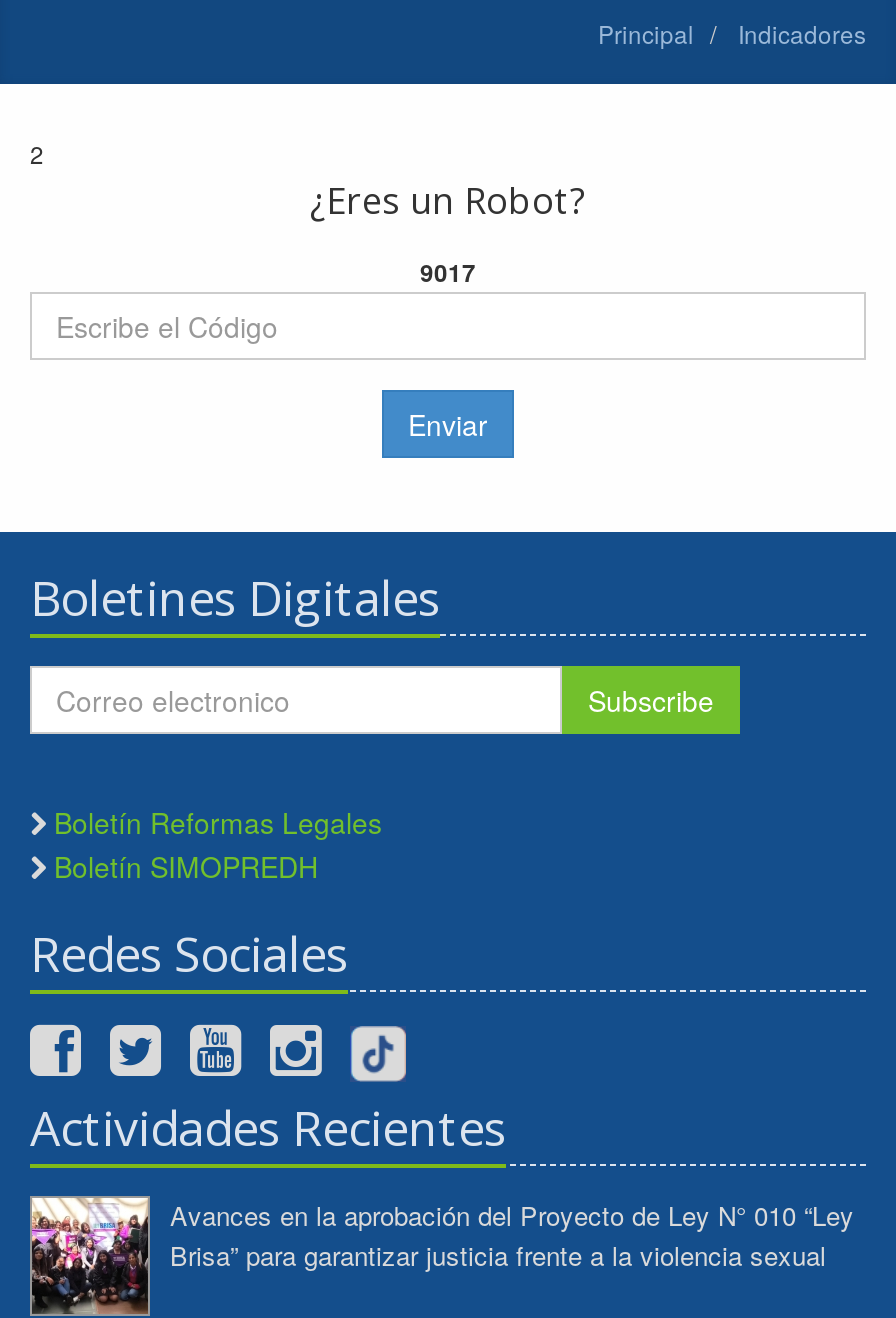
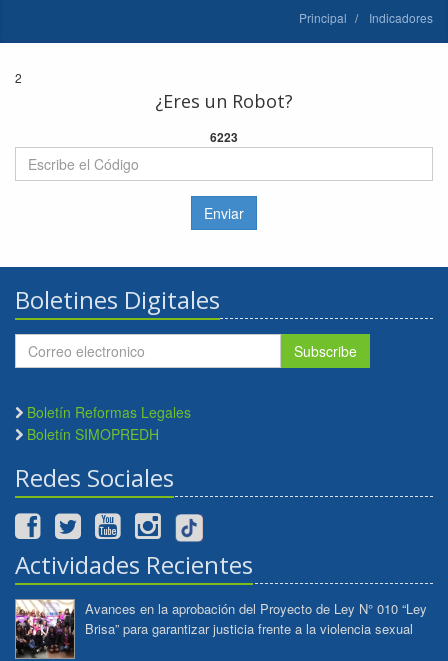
[420,254,476,290] 9017 -> [210,128,238,146] 6223

